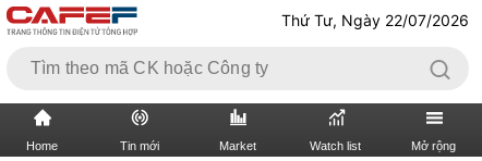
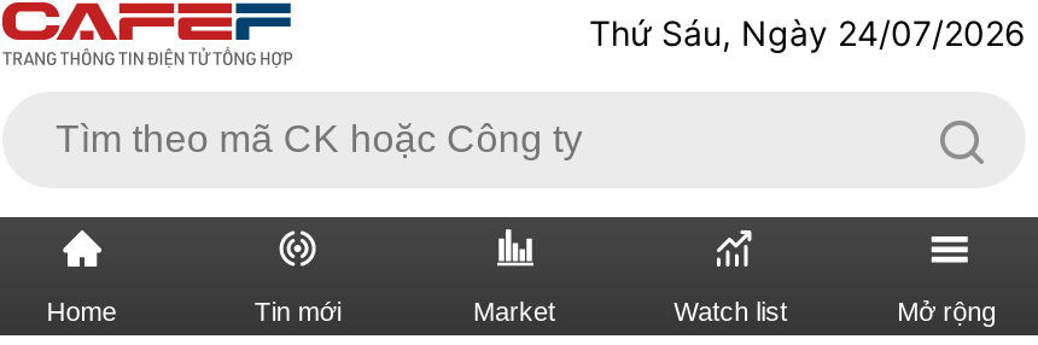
[281,11,469,29] Thứ Tư, Ngày 22/07/2026 -> [589,12,1026,53] Thứ Sáu, Ngày 24/07/2026

